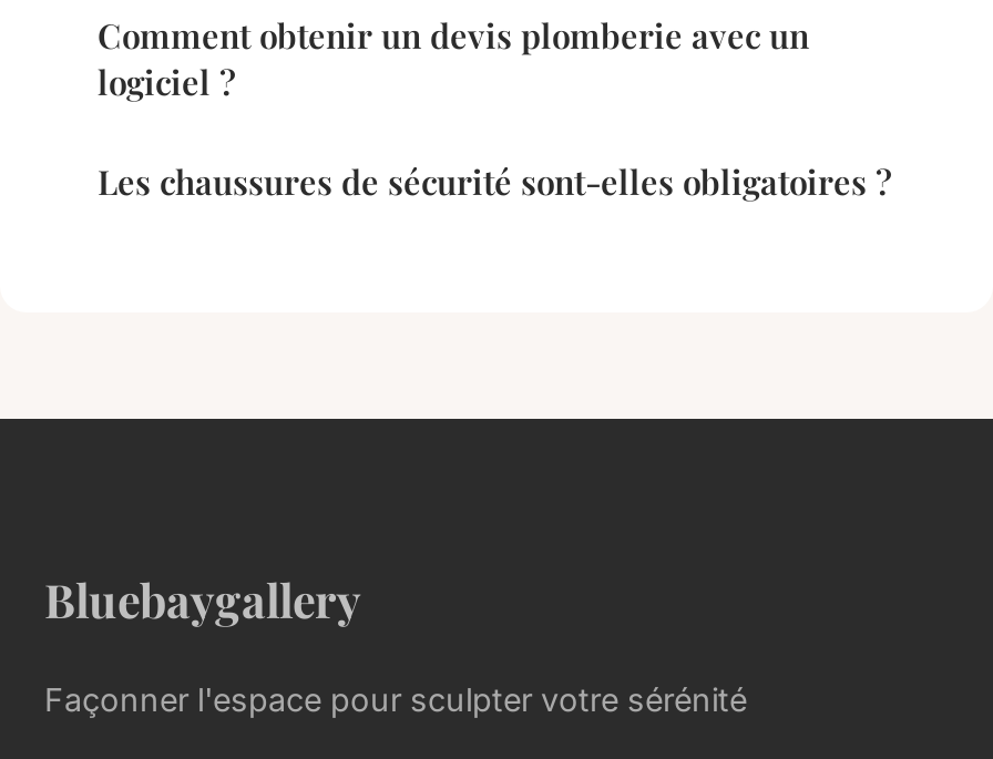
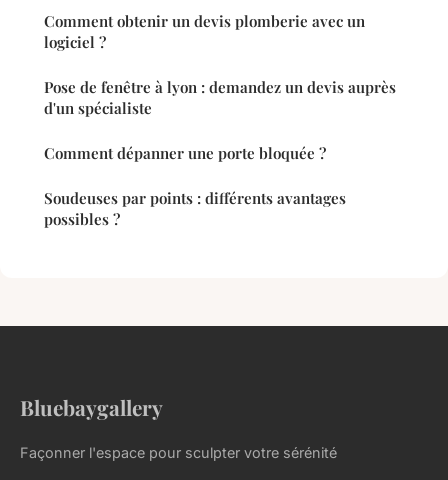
[98,160,891,204] Les chaussures de sécurité sont-elles obligatoires ? -> [44,77,396,229] Pose de fenêtre à lyon : demandez un devis auprès | d'un spécialiste | Comment dépanner une porte bloquée ? | Soudeuses par points : différents avantages | possibles ?

